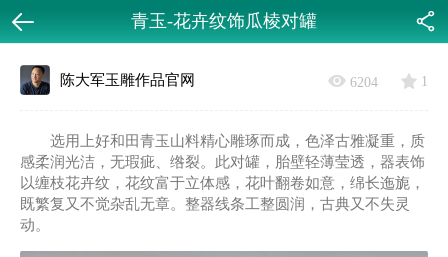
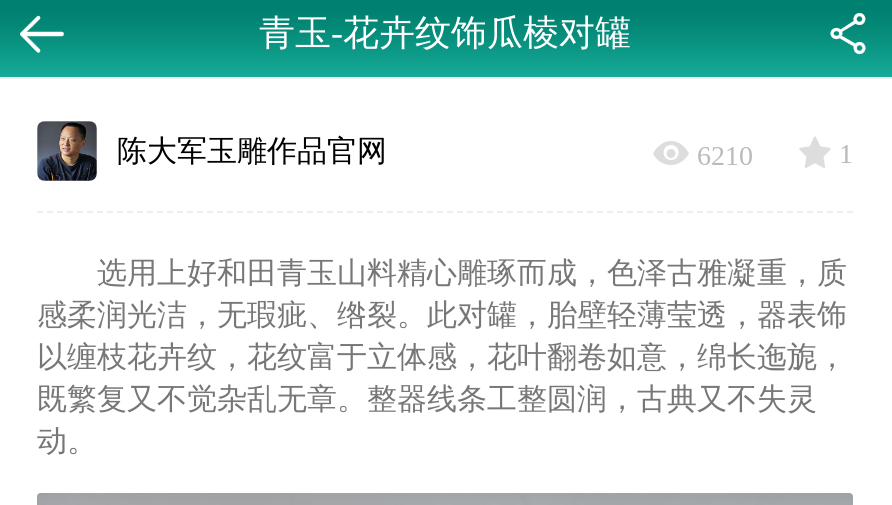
[350,75,378,90] 6204 -> [697,140,753,170] 6210

